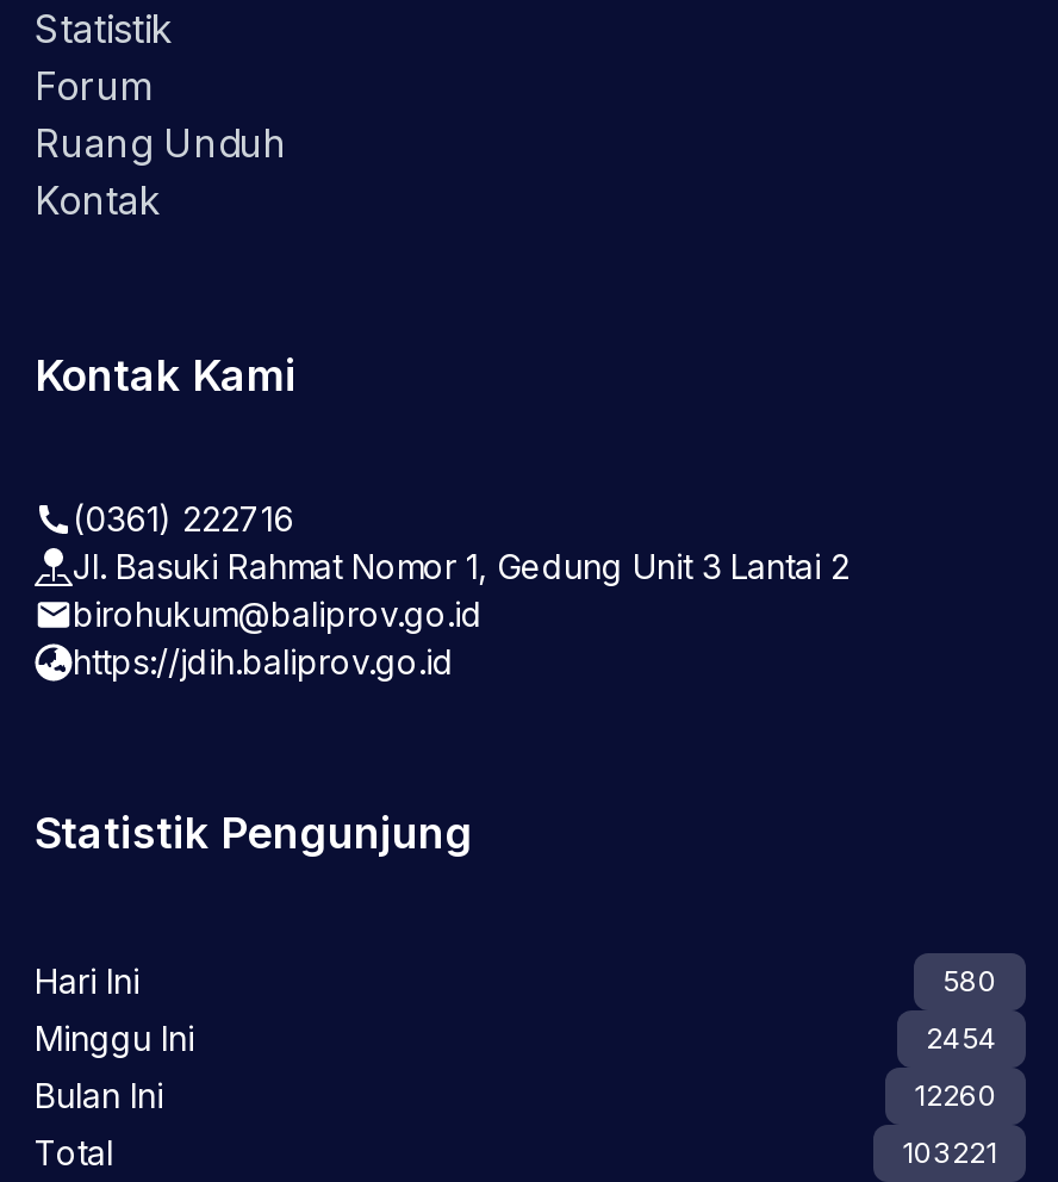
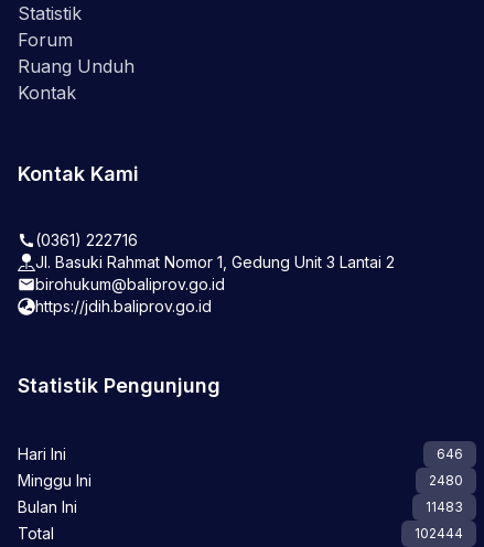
[942,963,997,999] 580 -> [437,446,463,462] 646
[926,1020,997,1056] 2454 -> [429,472,463,489] 2480
[914,1077,997,1113] 12260 -> [426,498,463,515] 11483
[902,1134,997,1170] 103221 -> [415,525,463,541] 102444

